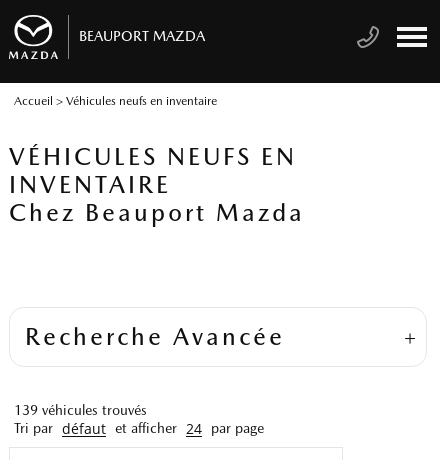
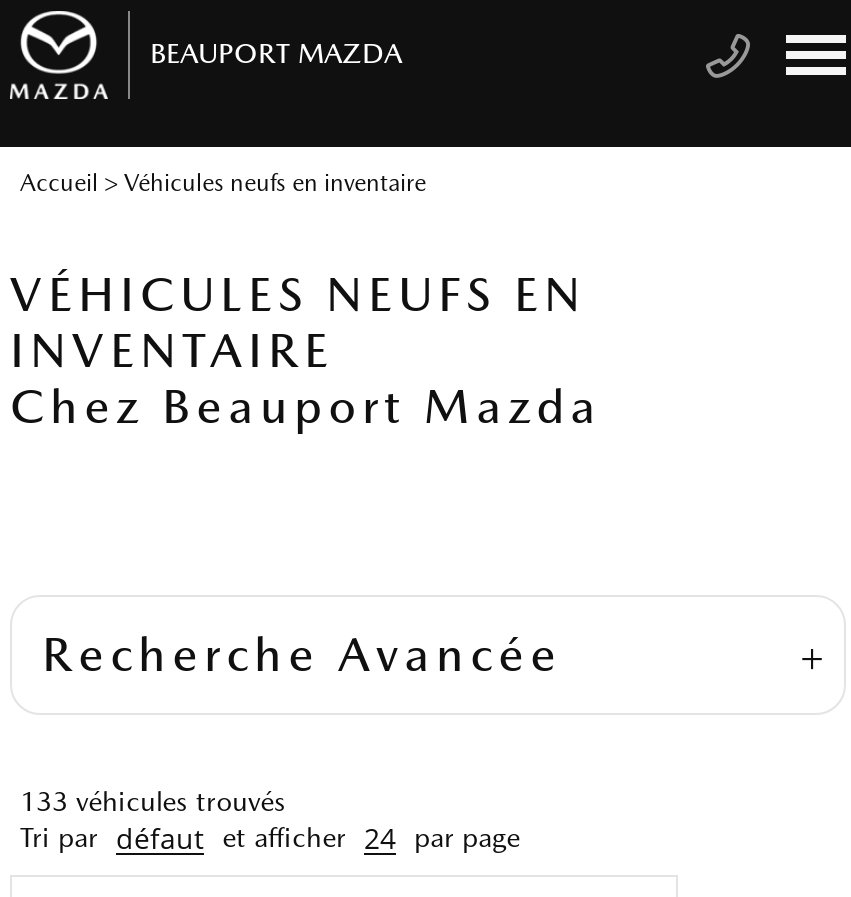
[14,402,147,418] 139 véhicules trouvés -> [20,785,286,817] 133 véhicules trouvés

